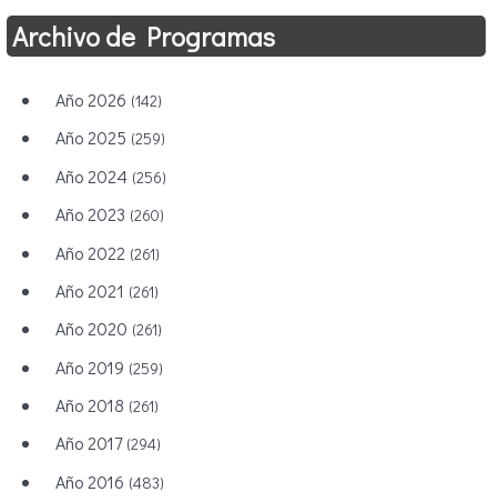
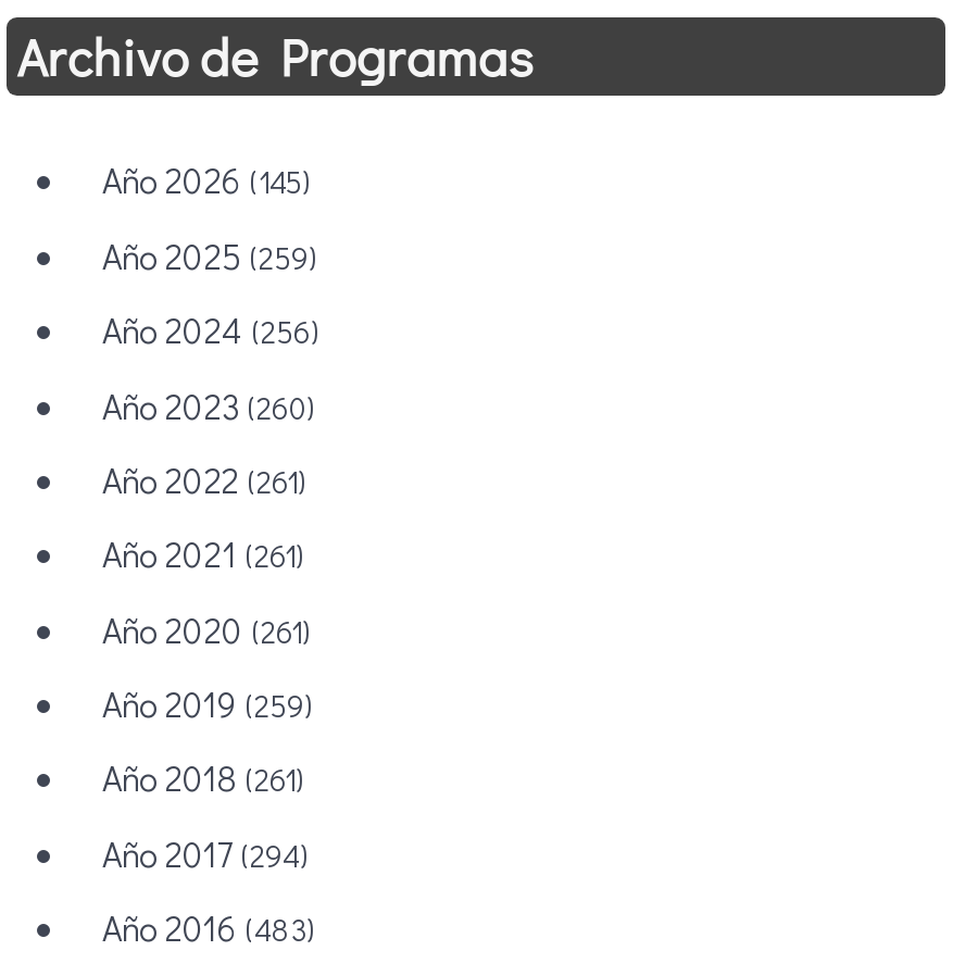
[55,88,162,111] Año 2026 (142) -> [102,158,311,203] Año 2026 (145)

